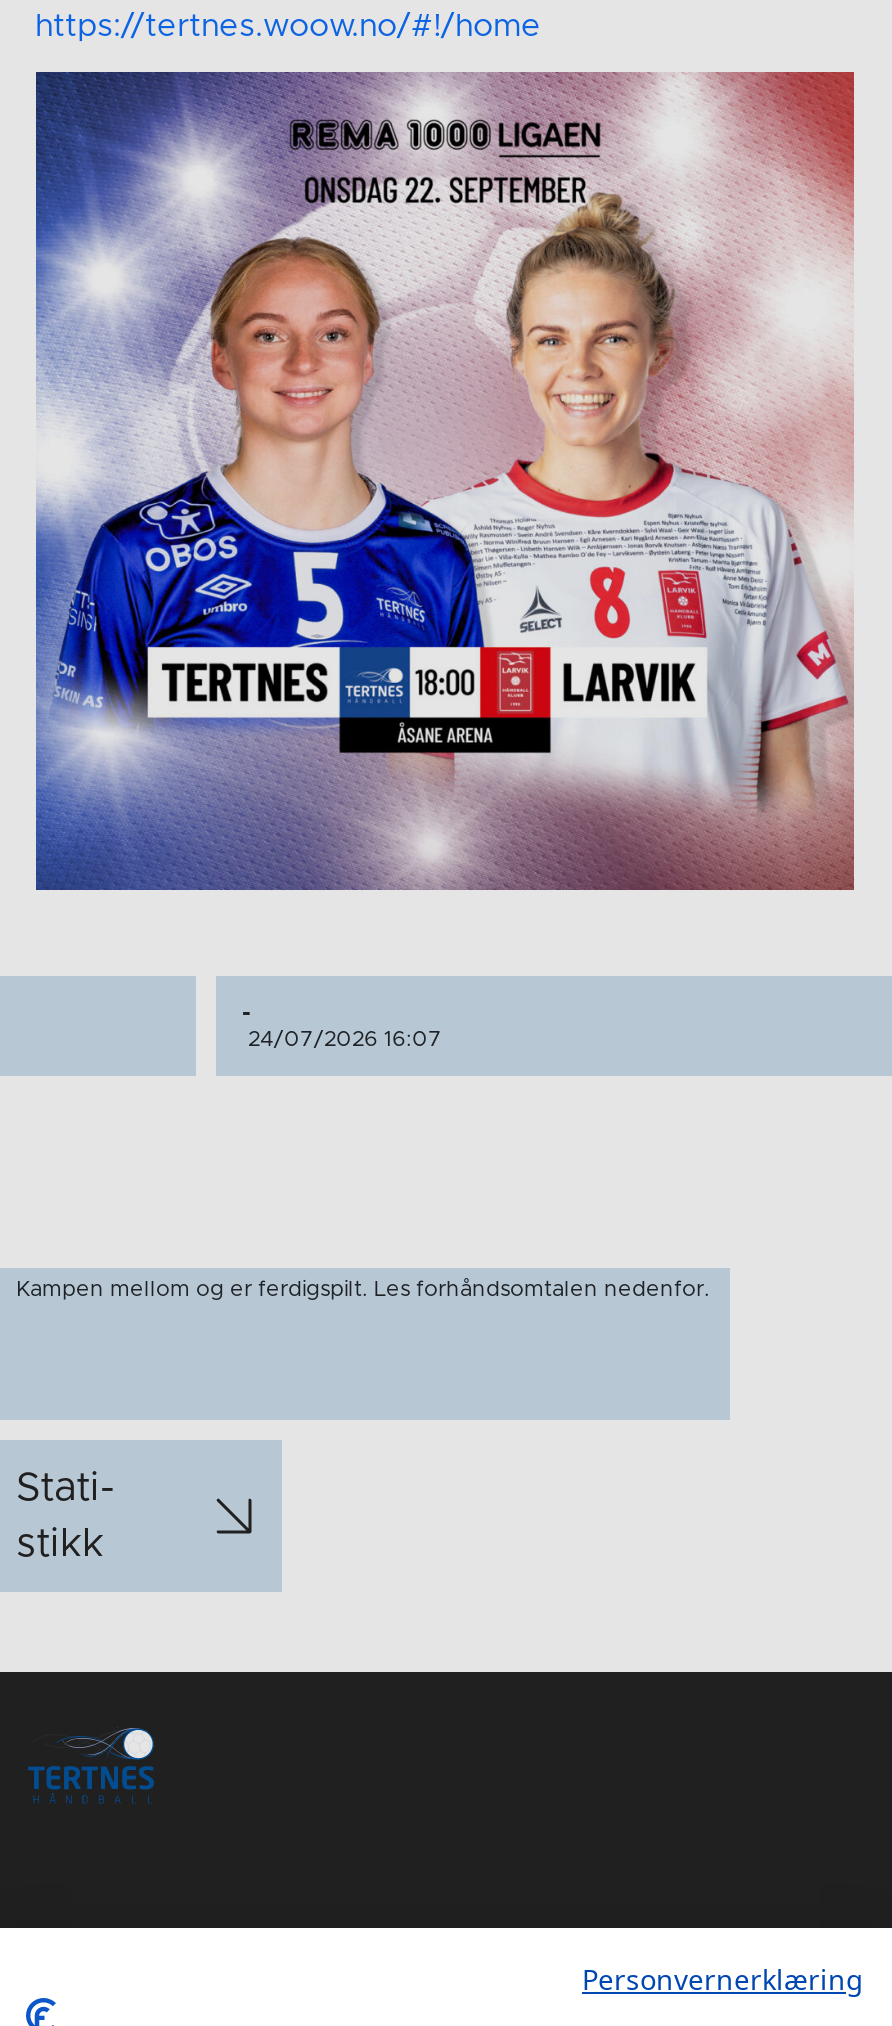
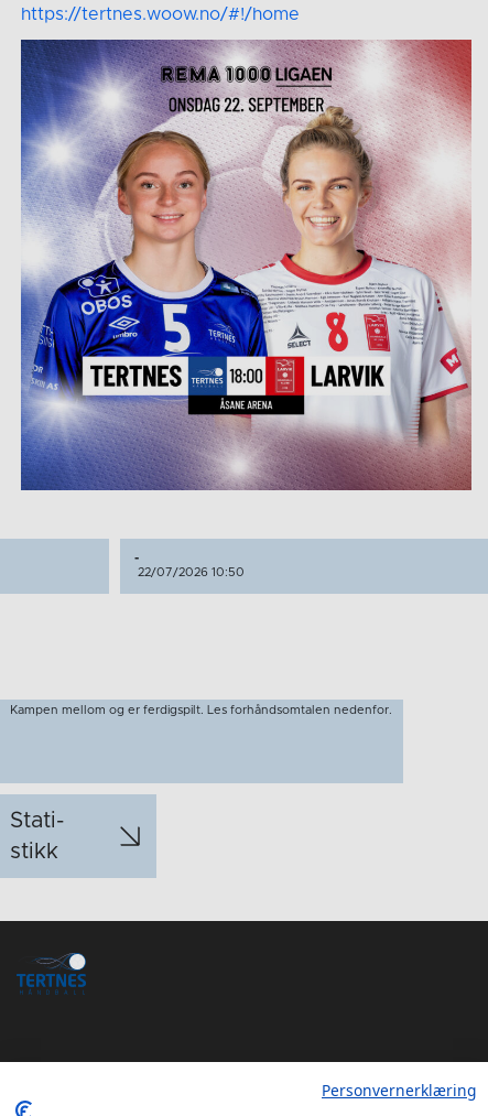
[242,1028,442,1050] 24/07/2026 16:07 -> [134,566,245,578] 22/07/2026 10:50

